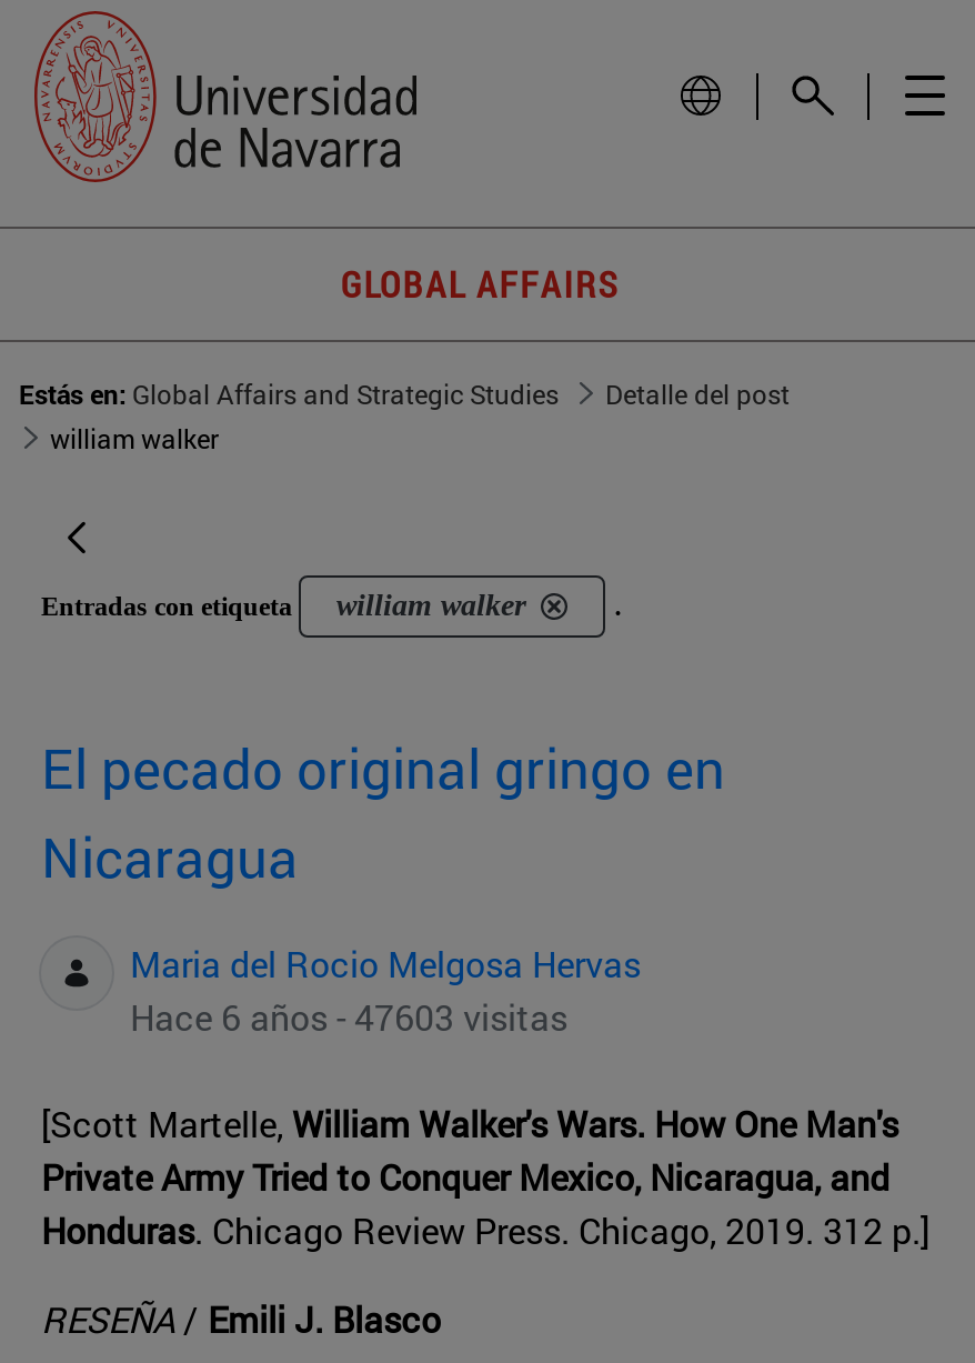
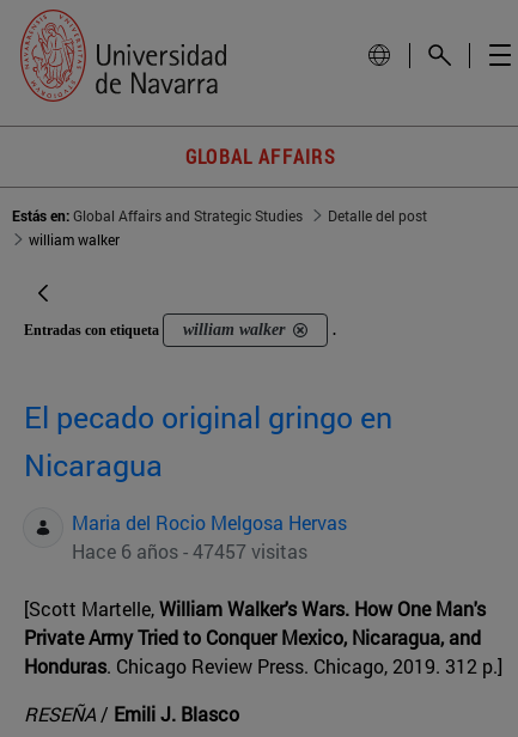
[130,994,567,1041] Hace 6 años - 47603 visitas -> [72,539,307,564] Hace 6 años - 47457 visitas

